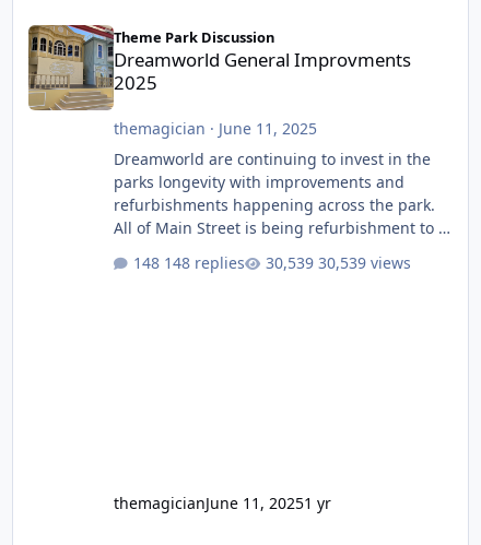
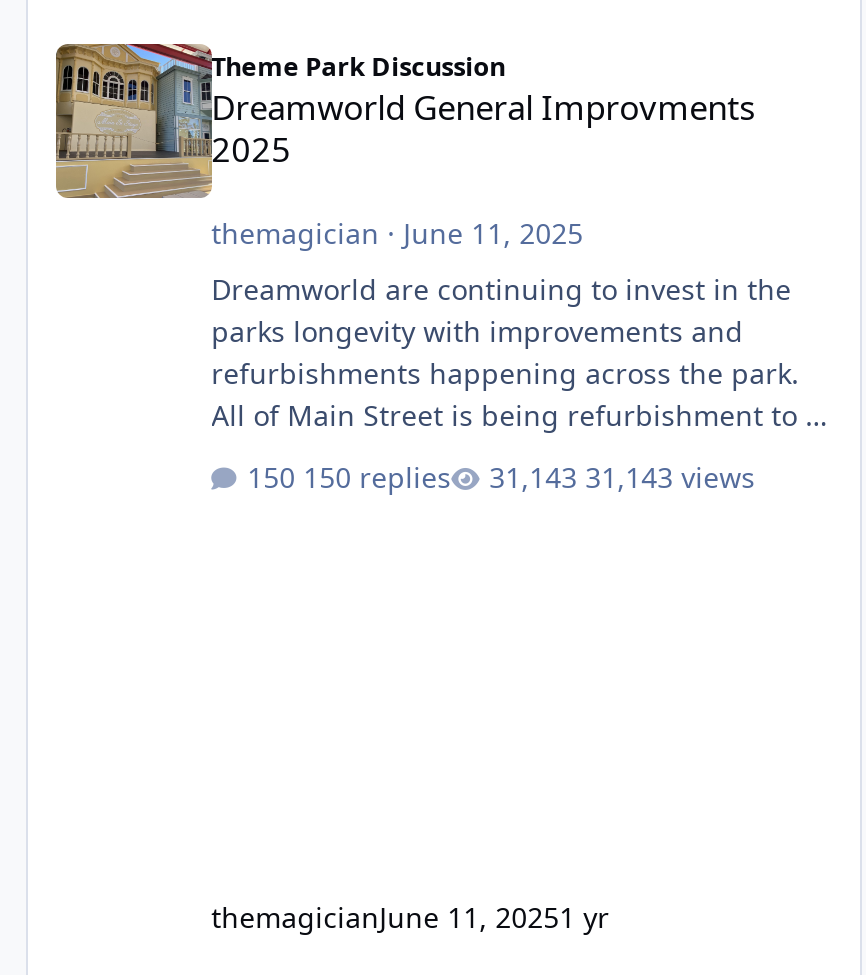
[164,252,244,273] 148 replies -> [303,459,451,497] 150 replies
[318,252,411,273] 30,539 views -> [585,459,755,497] 31,143 views

